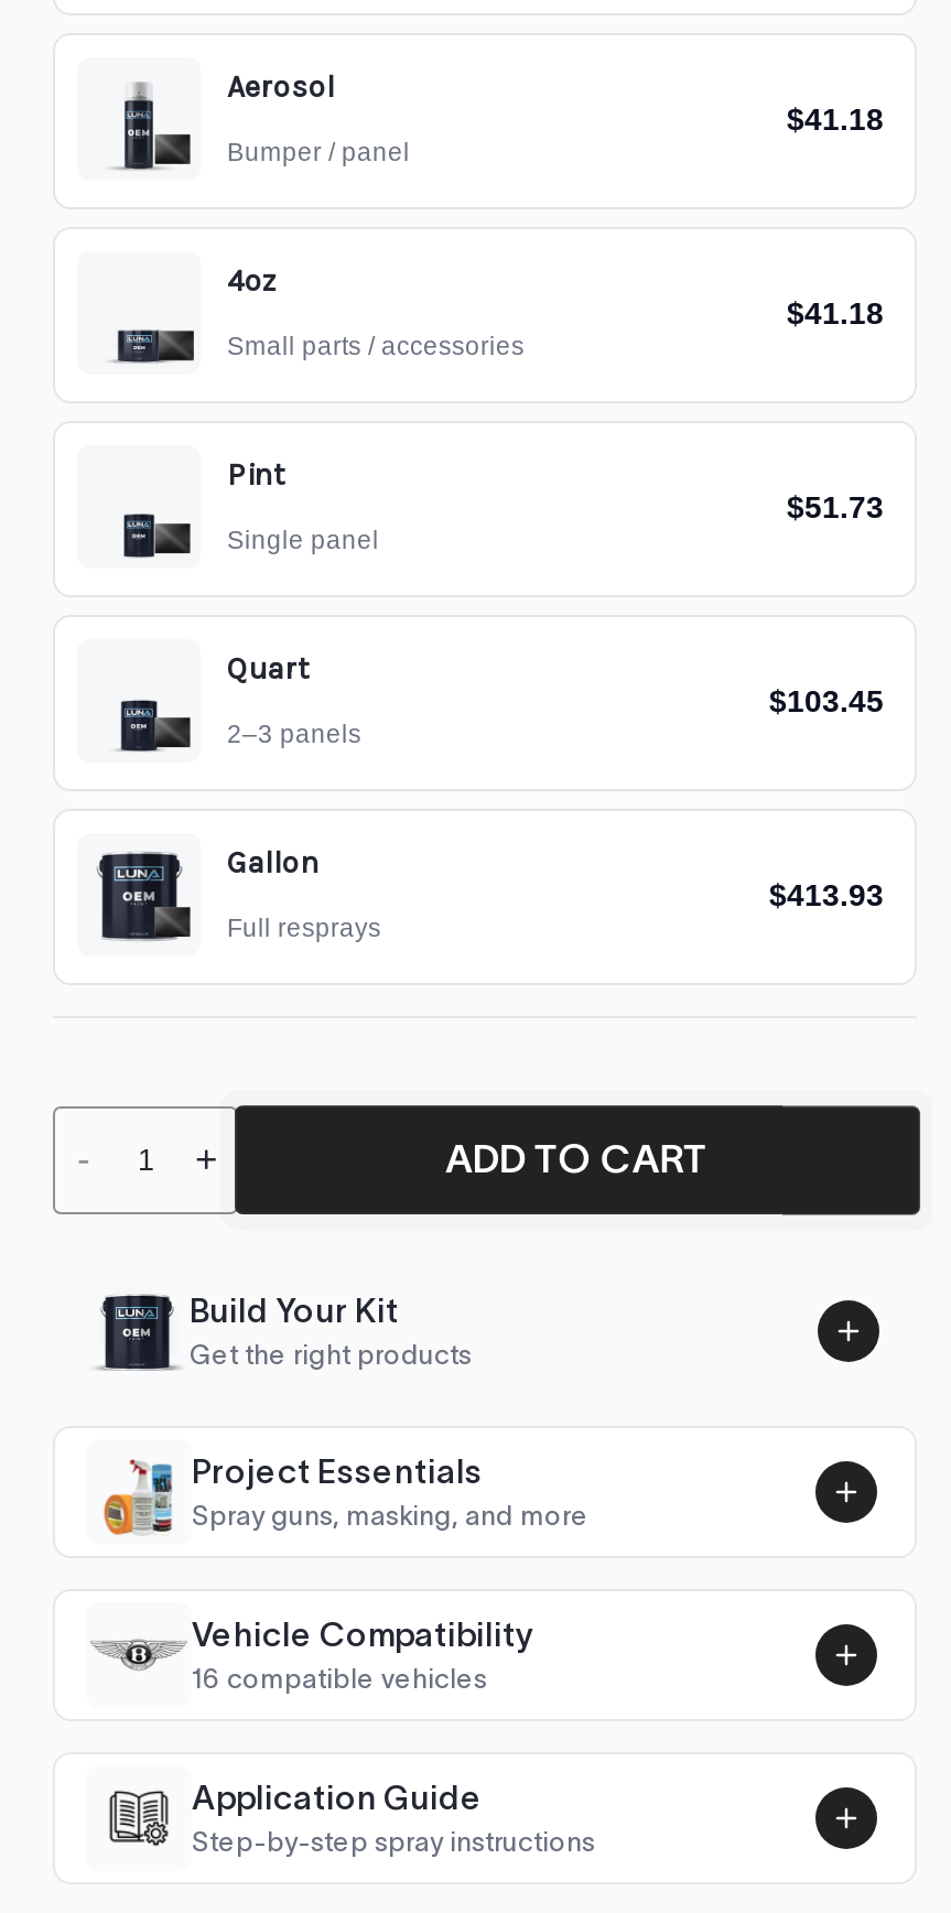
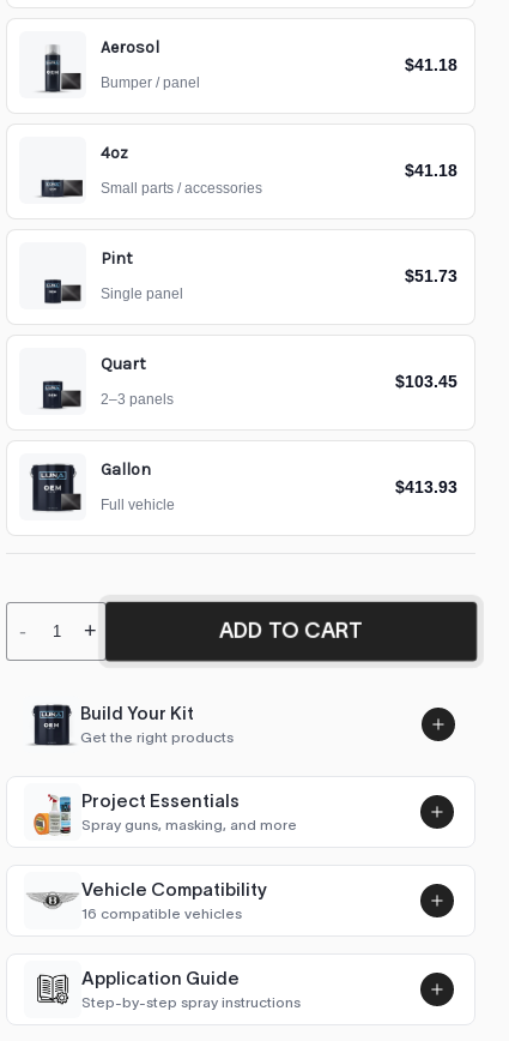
[227,915,381,941] Full resprays -> [101,498,175,512] Full vehicle

